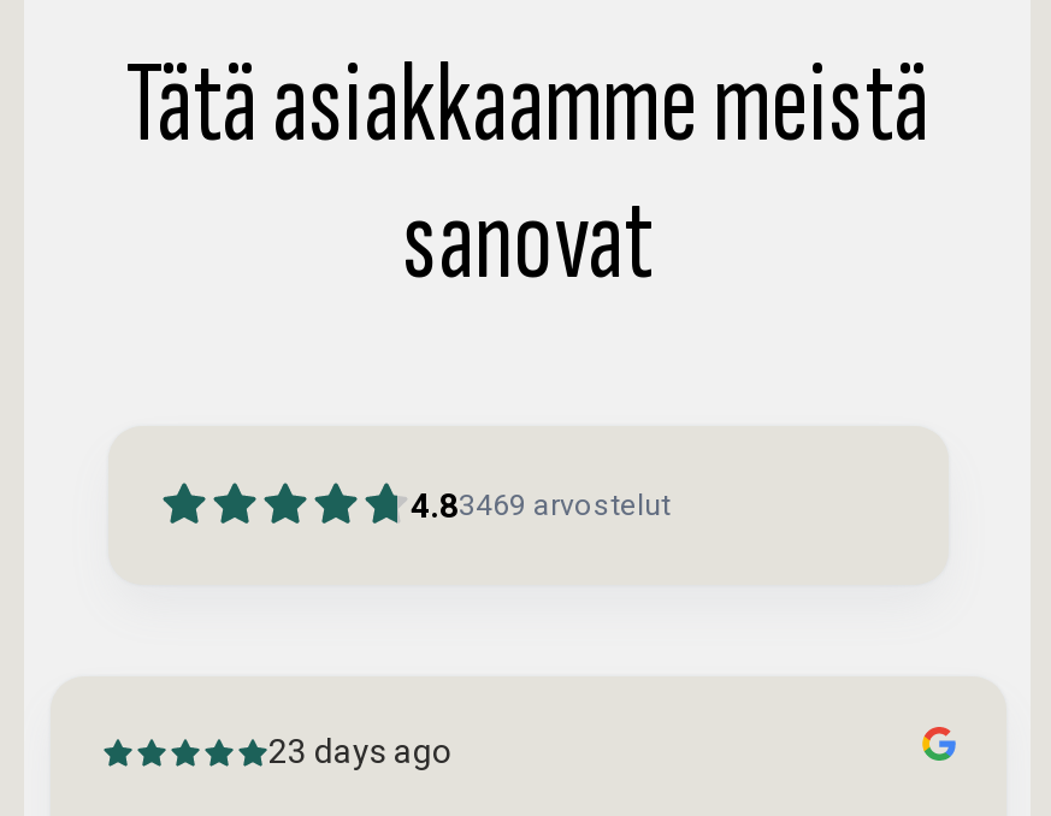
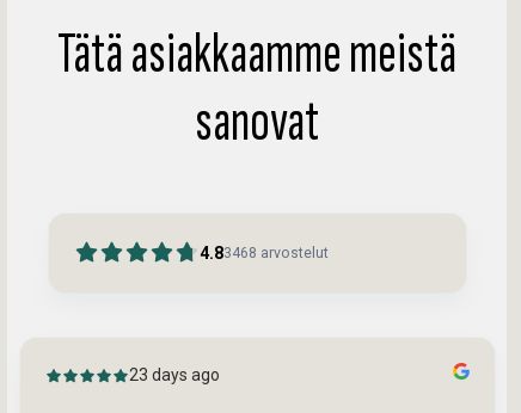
[411,486,671,525] 4.83469 arvostelut -> [199,244,328,263] 4.83468 arvostelut

